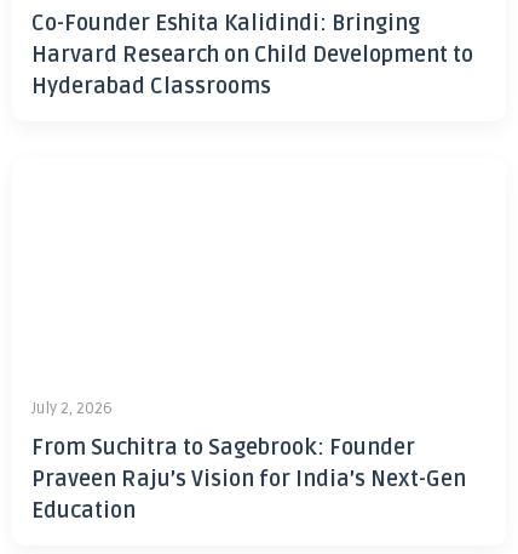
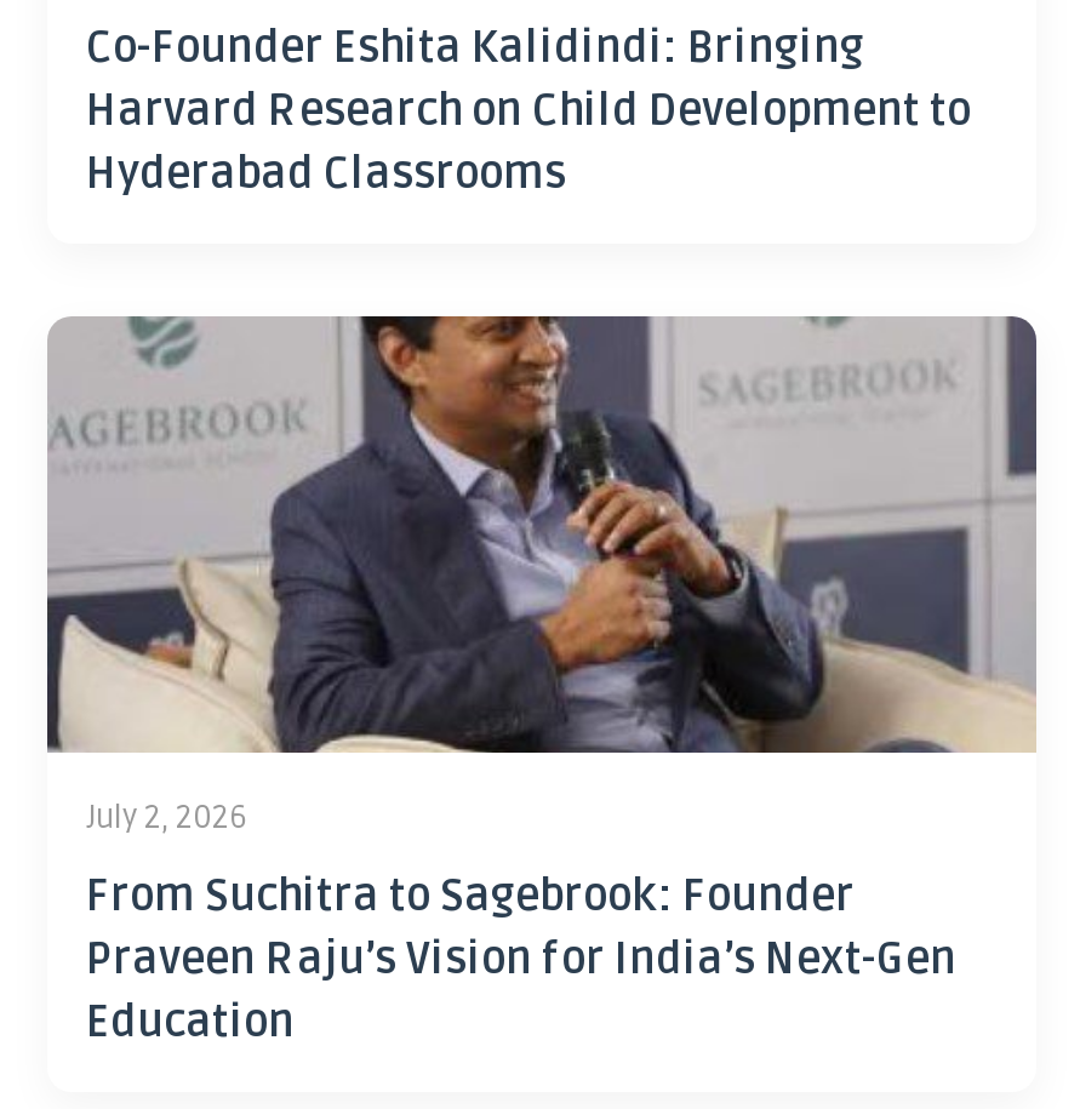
none -> [45,314,1039,755] [image]

